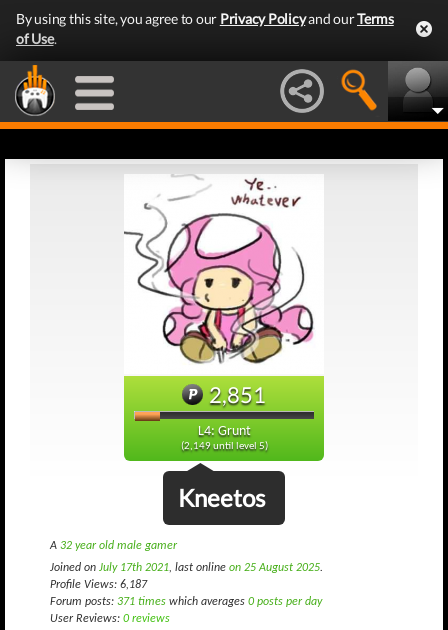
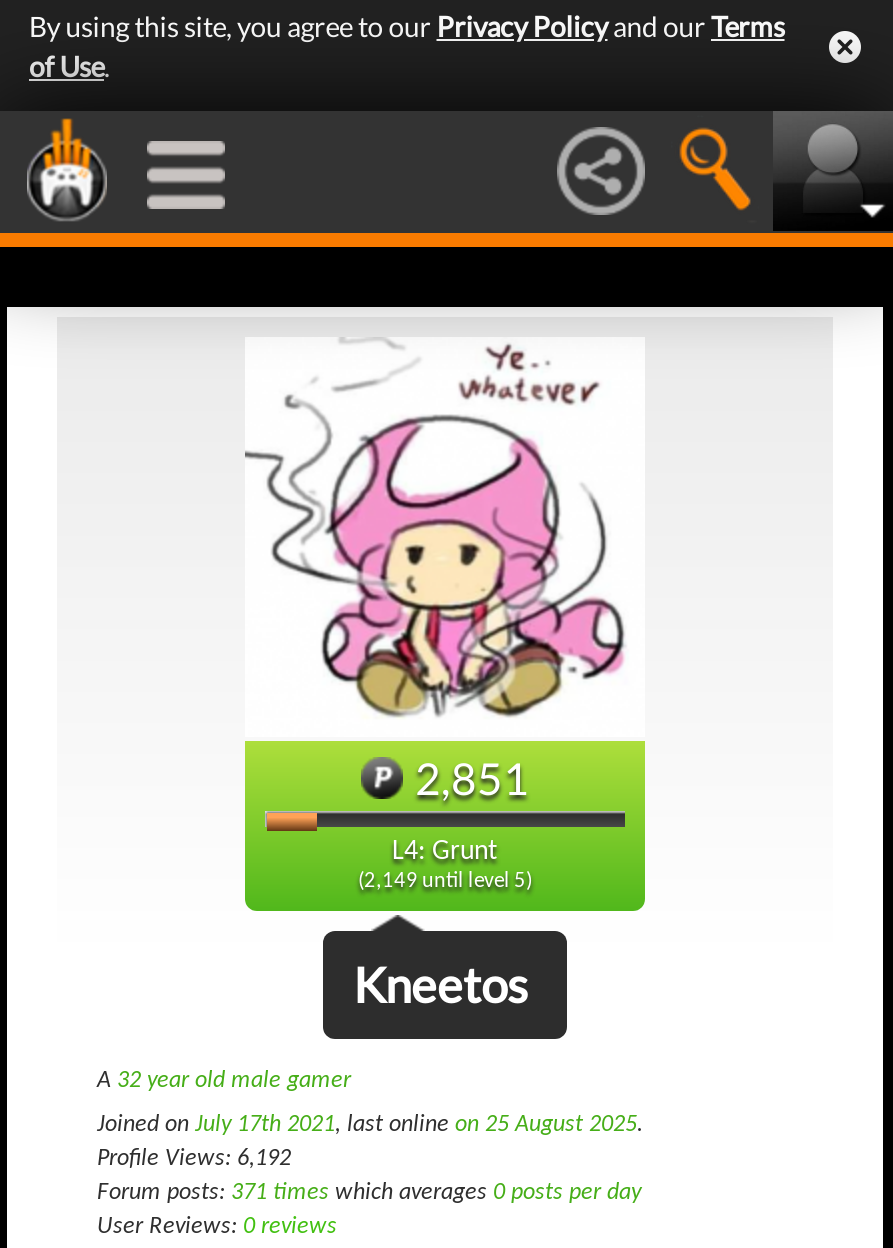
[50,579,147,591] Profile Views: 6,187 -> [97,1147,291,1171] Profile Views: 6,192

